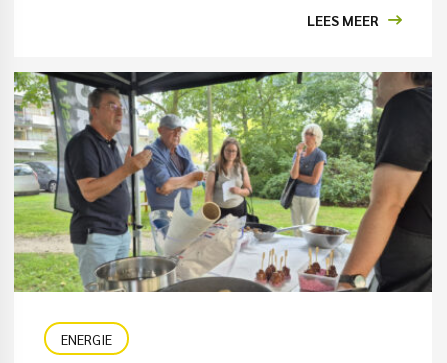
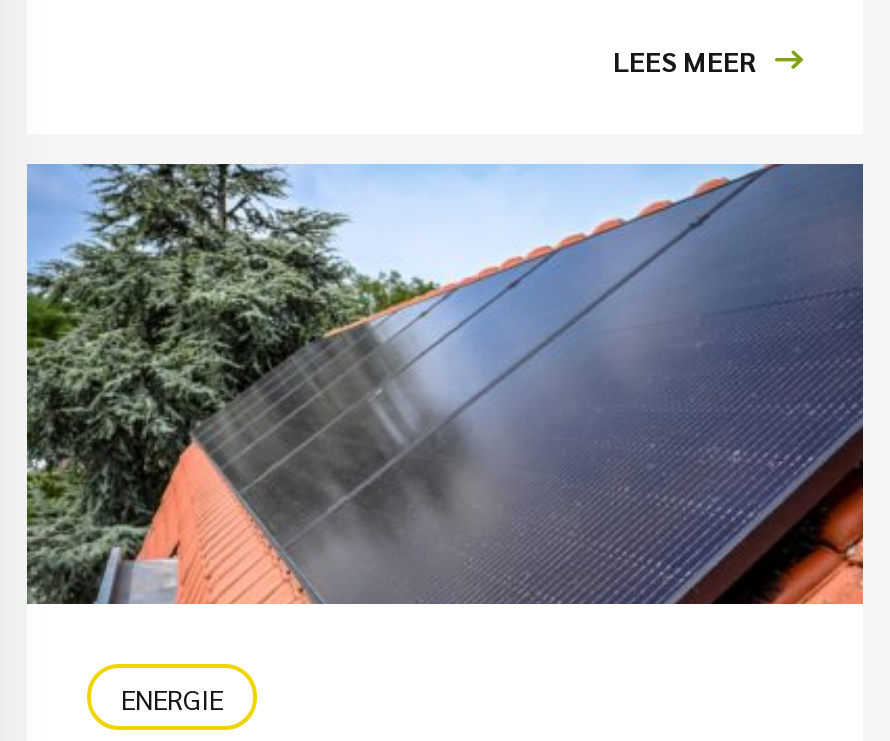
[13,71,433,293] [image] -> [25,162,865,606] [image]

